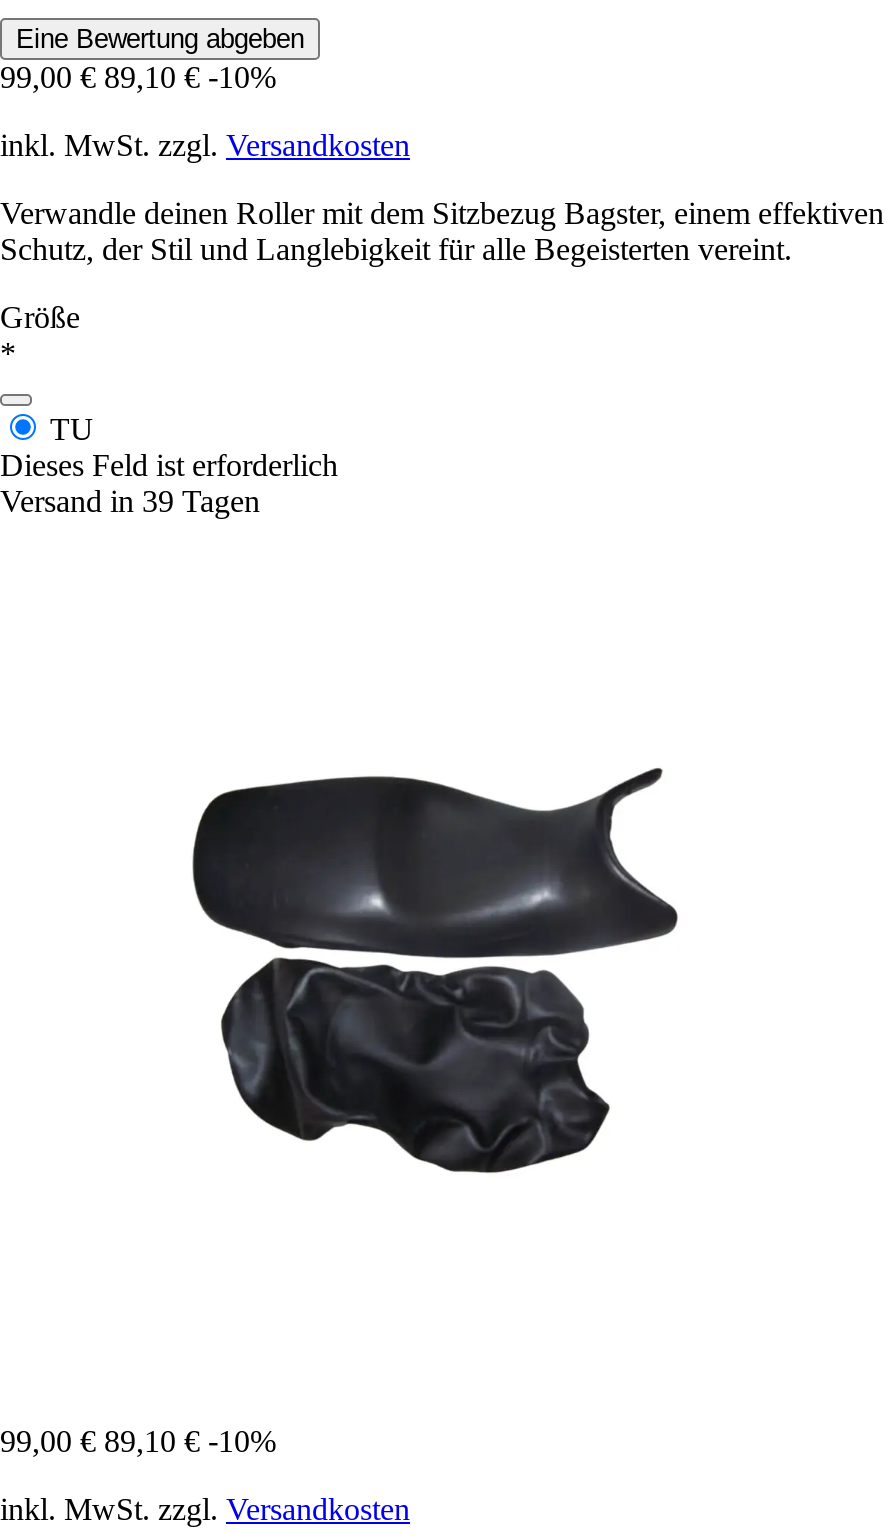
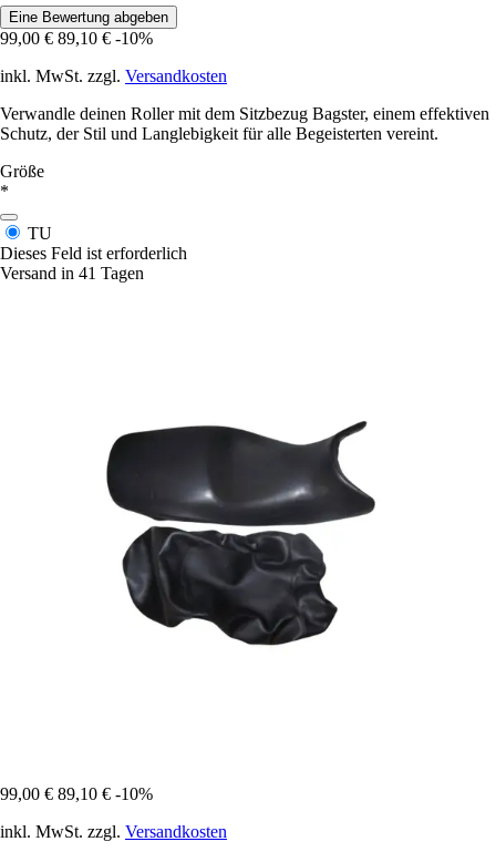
[0,485,260,519] Versand in 39 Tagen -> [0,264,144,283] Versand in 41 Tagen

